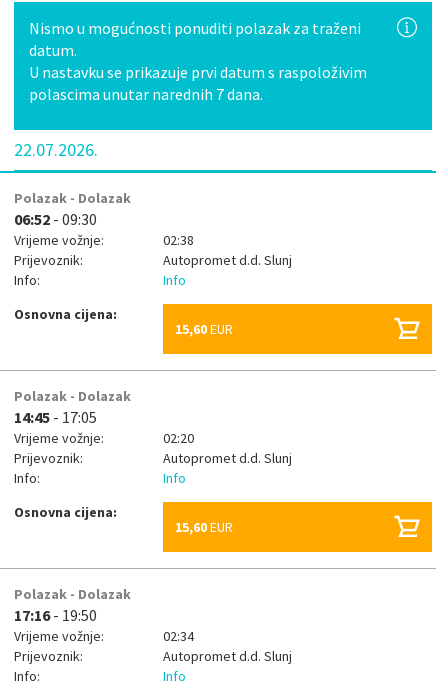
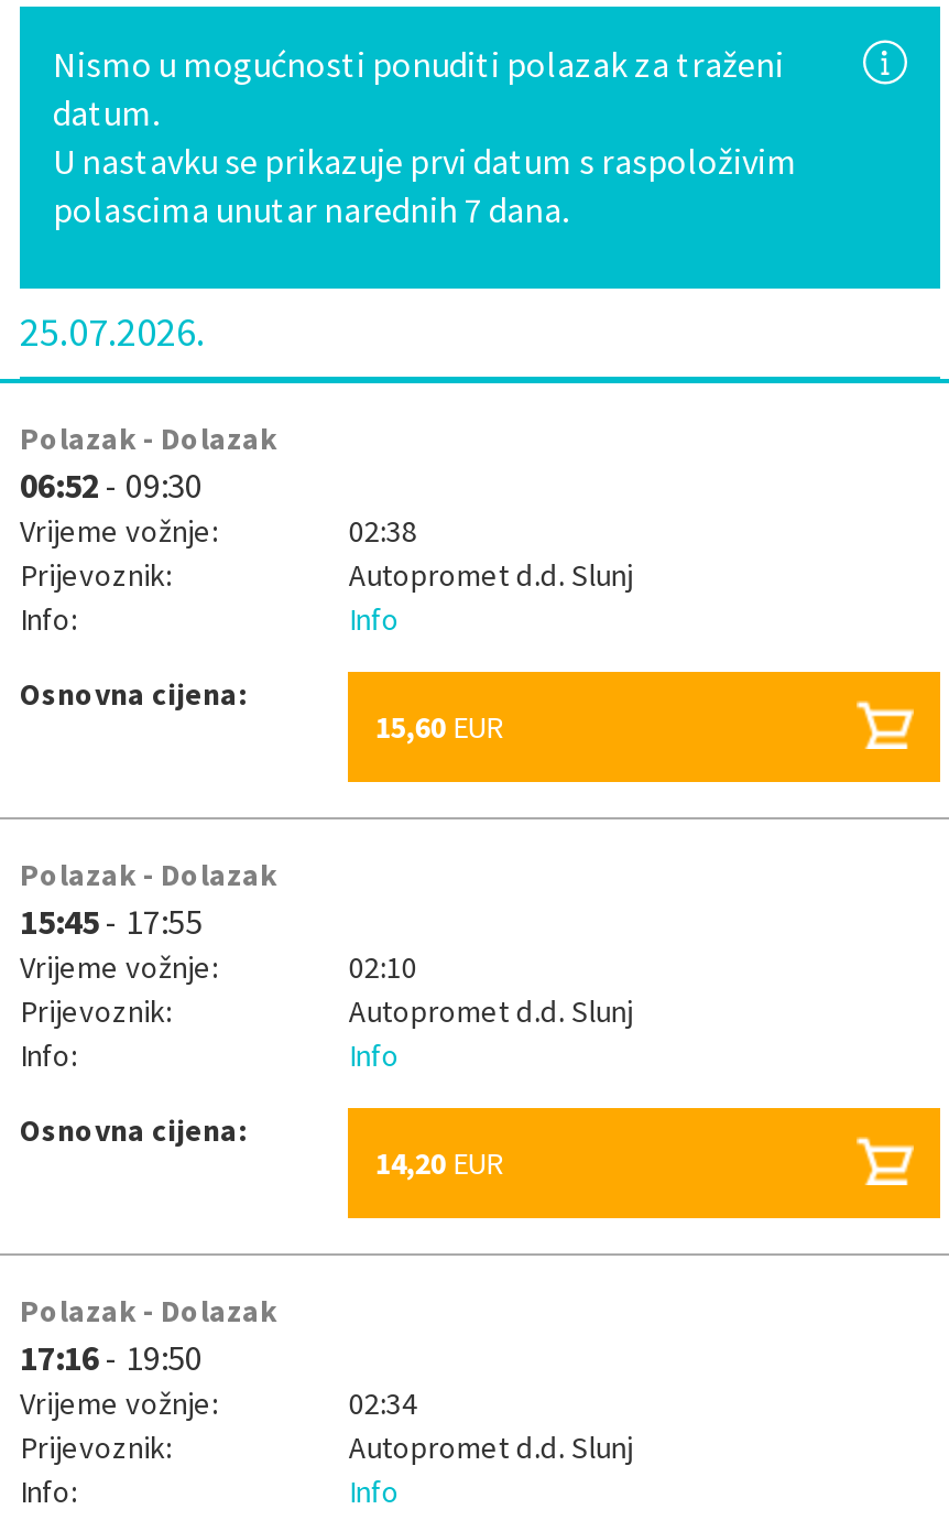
[14,138,98,161] 22.07.2026. -> [20,306,205,357] 25.07.2026.
[14,407,97,427] 14:45 - 17:05 -> [20,899,203,943] 15:45 - 17:55
[163,429,194,447] 02:20 -> [349,947,417,987] 02:10
[175,518,233,536] 15,60 EUR -> [375,1143,503,1183] 14,20 EUR

